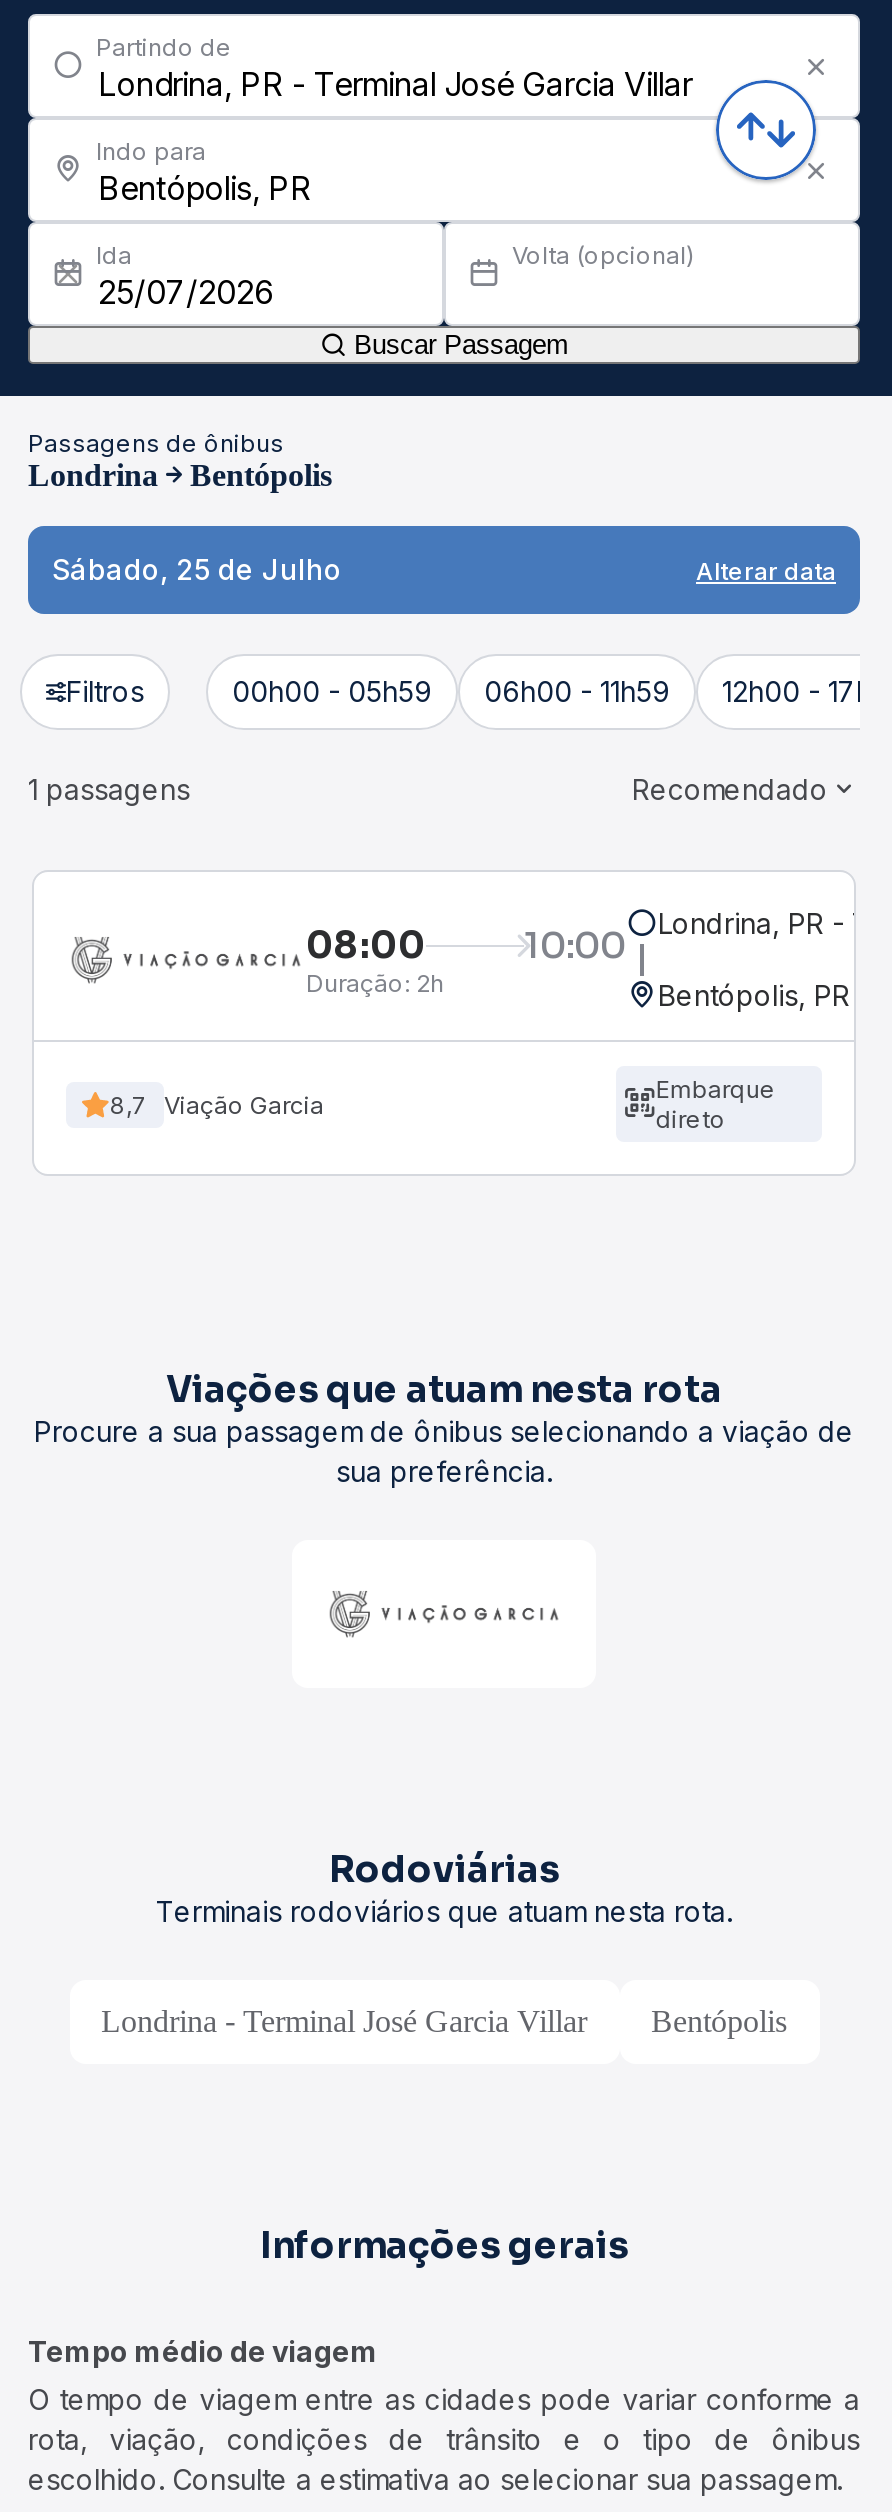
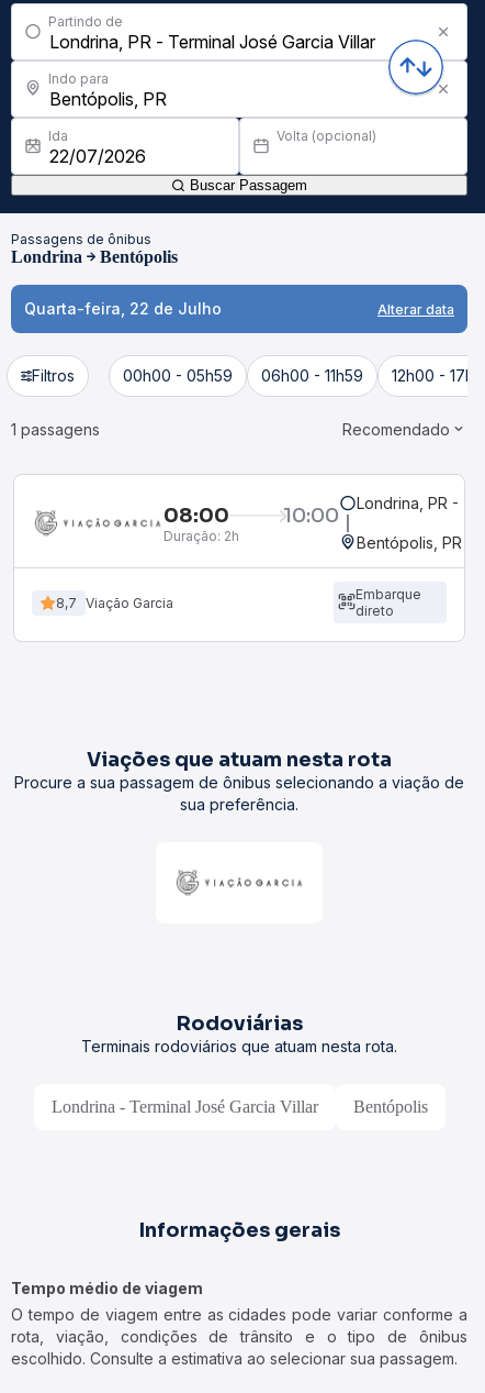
[52,552,342,586] Sábado, 25 de Julho -> [24,299,222,318] Quarta-feira, 22 de Julho

